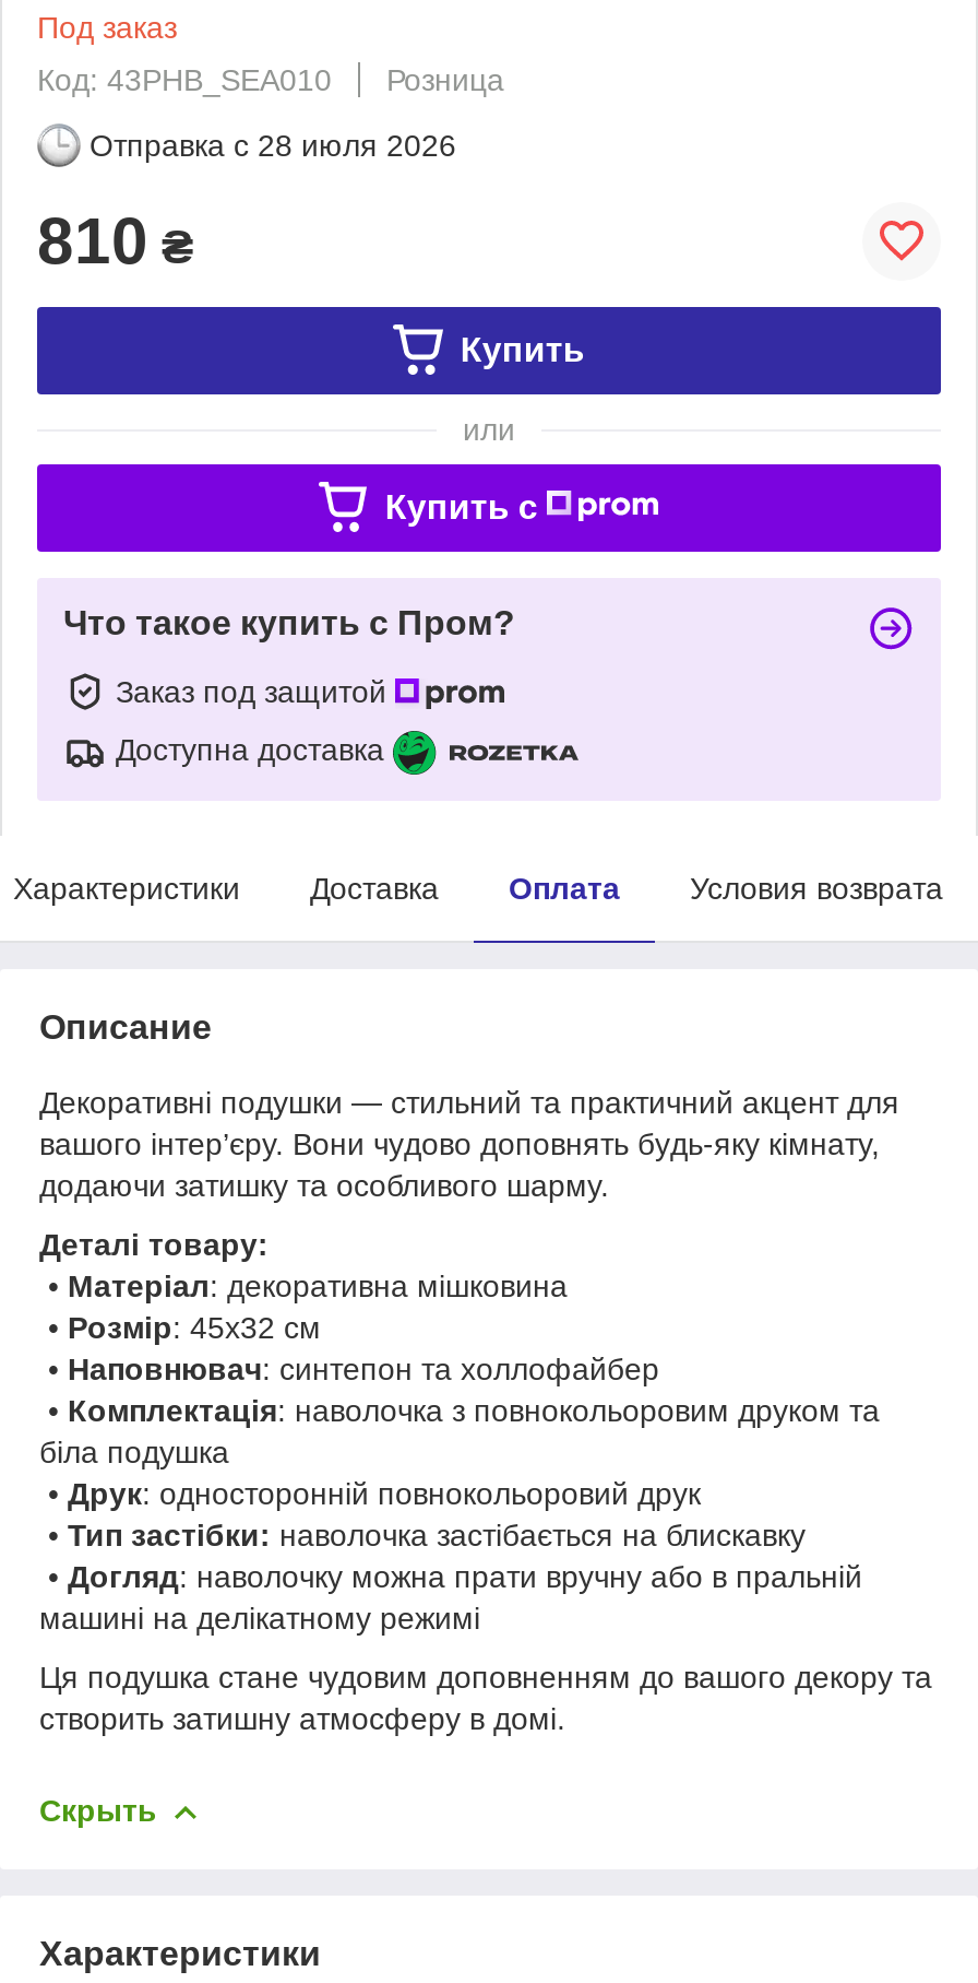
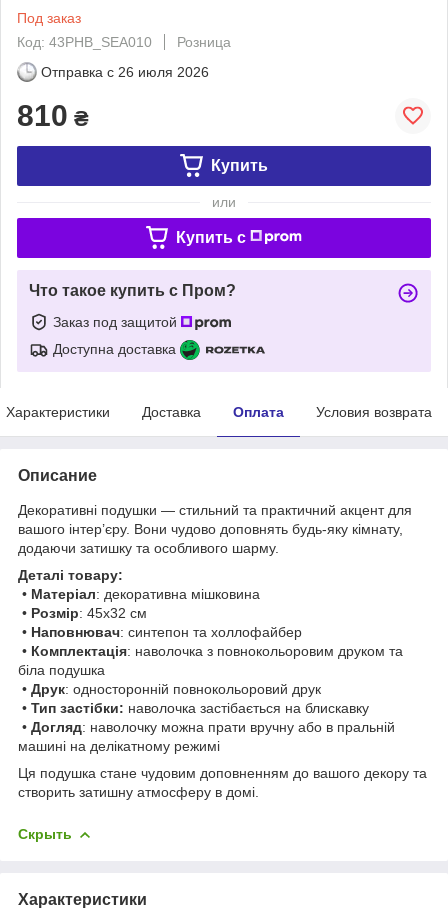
[90,127,456,162] Отправка с 28 июля 2026 -> [41,64,209,80] Отправка с 26 июля 2026

